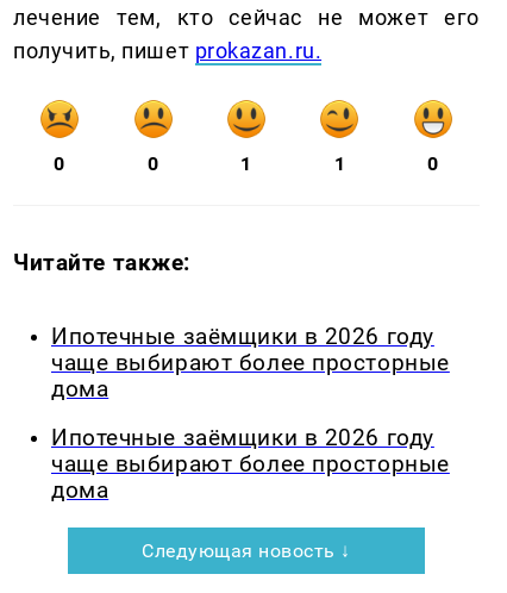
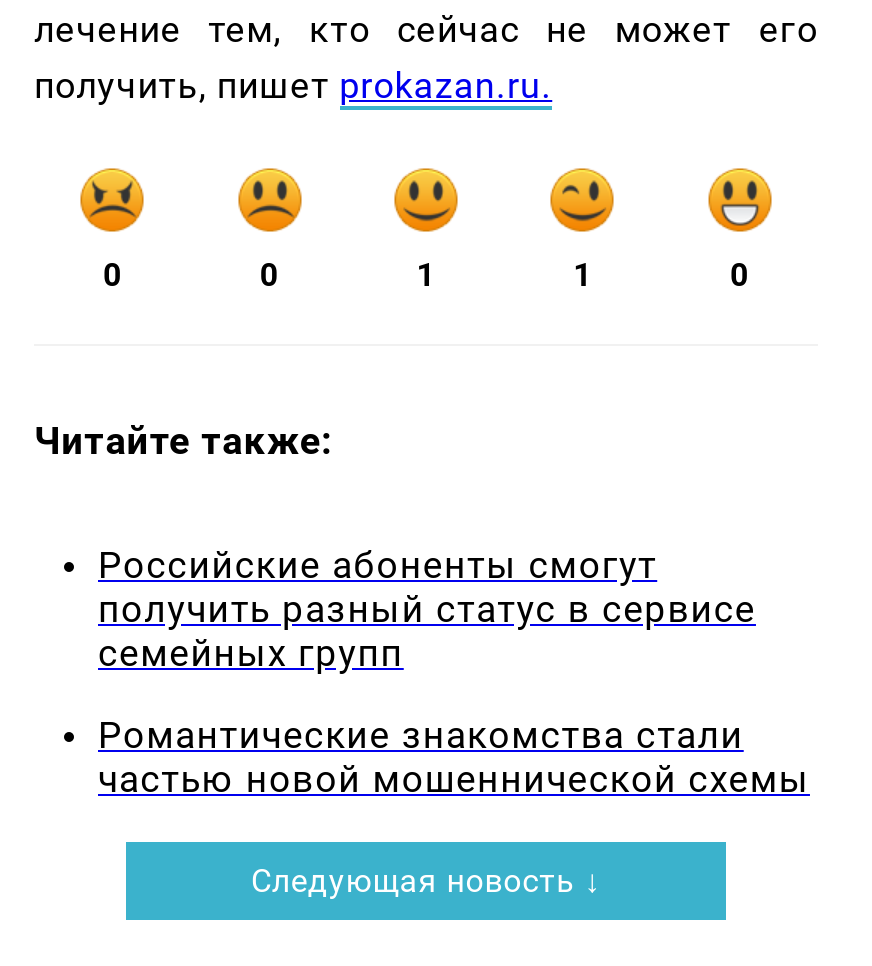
[51,324,450,402] Ипотечные заёмщики в 2026 году | чаще выбирают более просторные | дома -> [98,544,756,676] Российские абоненты смогут | получить разный статус в сервисе | семейных групп
[51,425,450,503] Ипотечные заёмщики в 2026 году | чаще выбирают более просторные | дома -> [98,713,810,801] Романтические знакомства стали | частью новой мошеннической схемы

